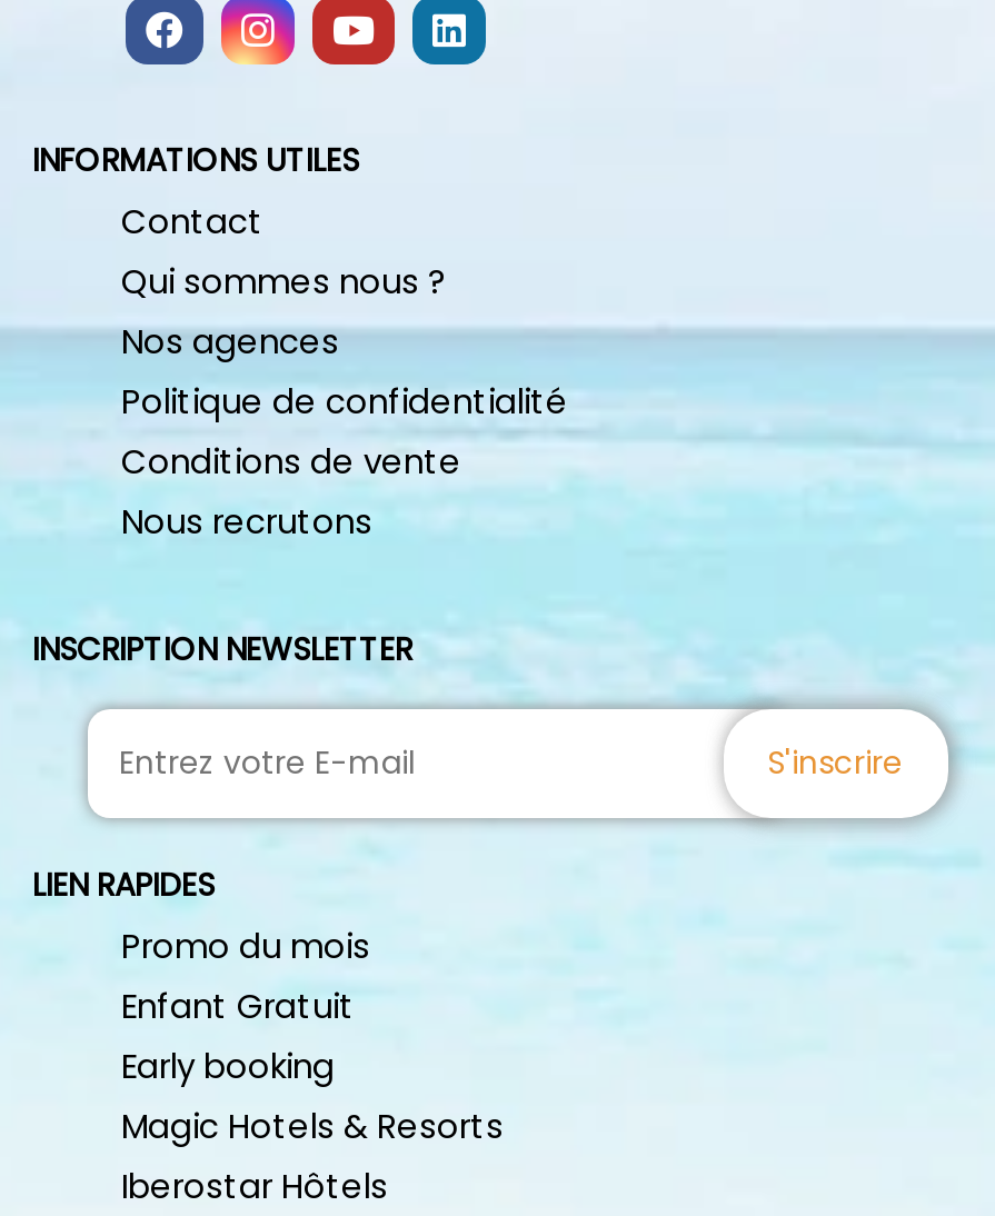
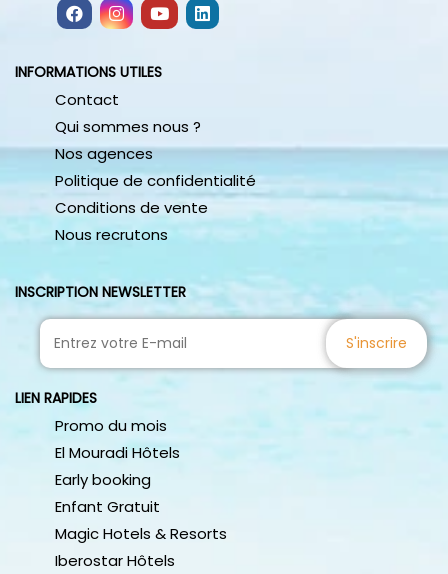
moved [121,982,355,1028] -> [55,496,160,517]: Enfant Gratuit
none -> [55,442,180,463] El Mouradi Hôtels

